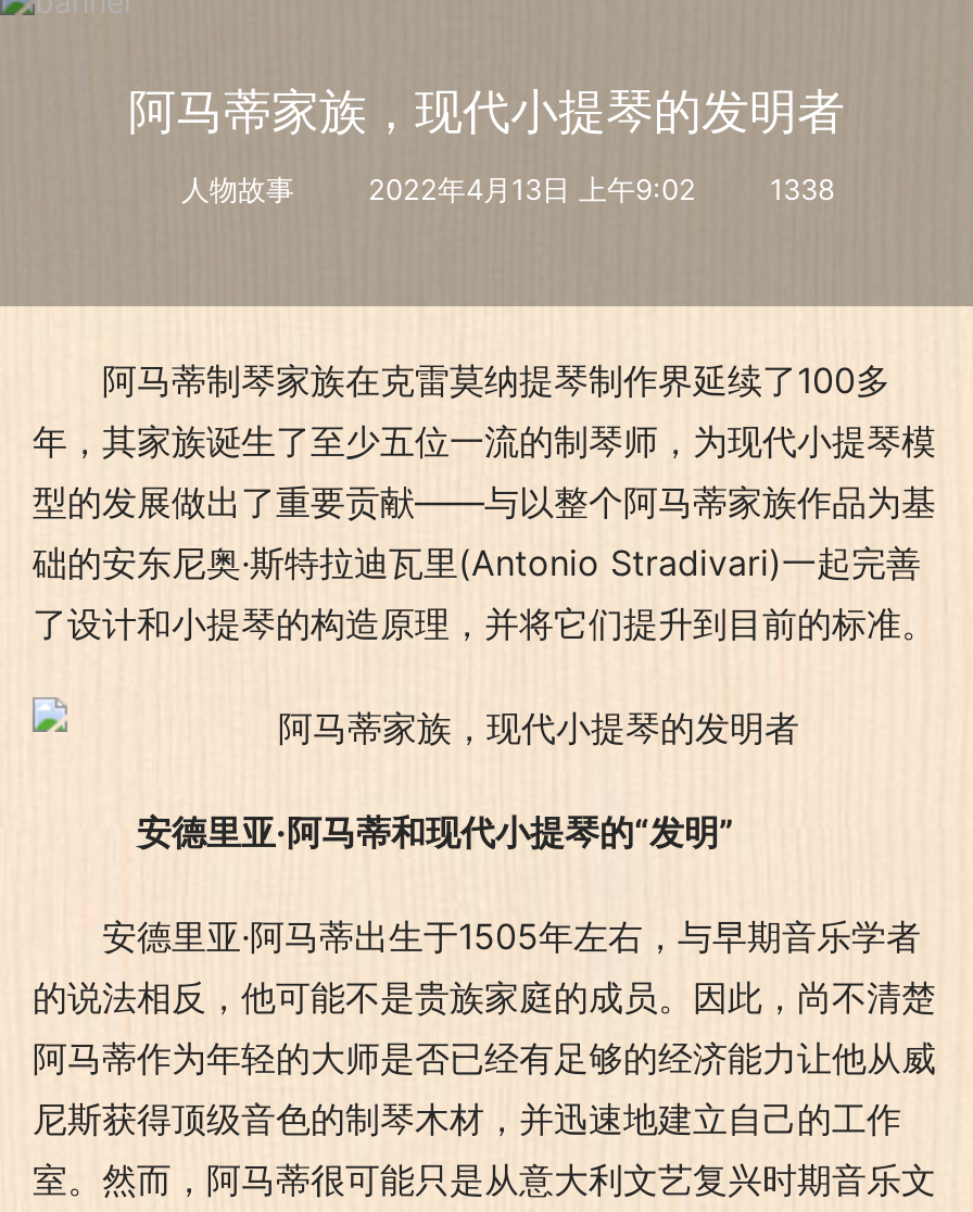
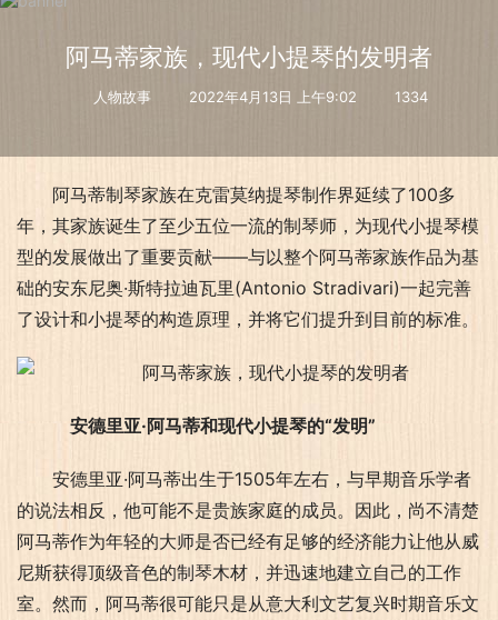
[181,172,835,206] 人物故事 2022年4月13日 上午9:02 1338 -> [93,88,427,106] 人物故事 2022年4月13日 上午9:02 1334

